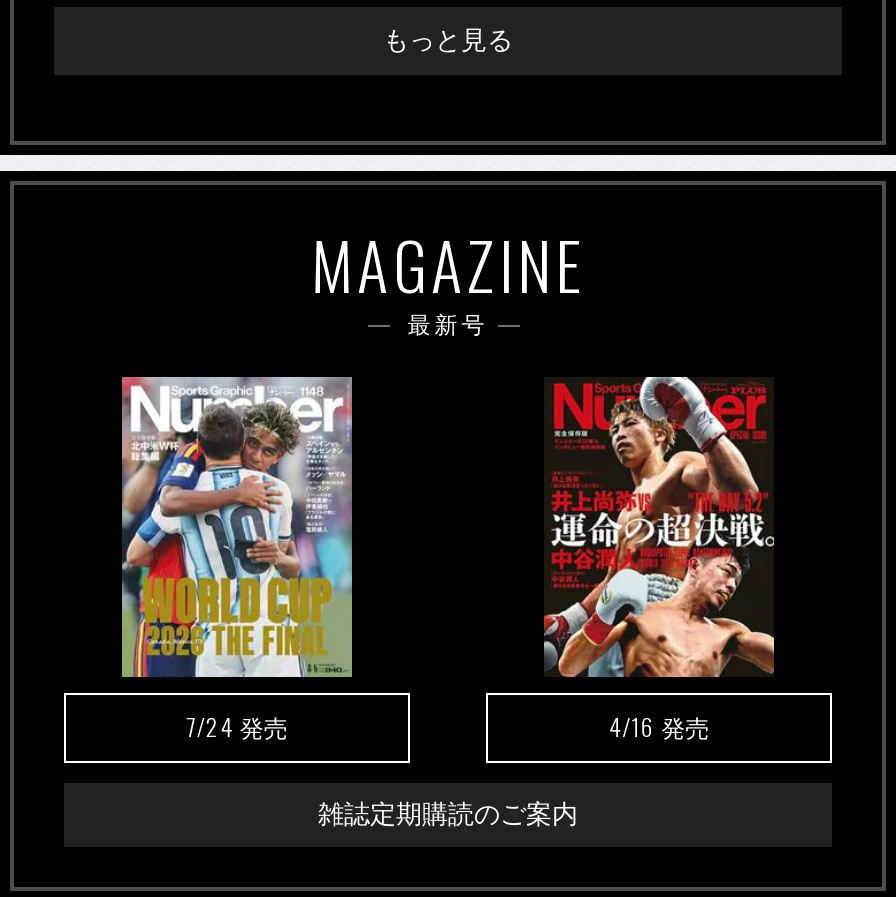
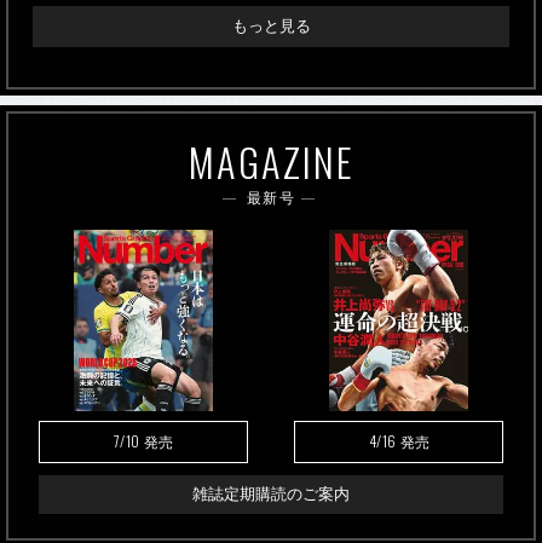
[120,375,354,742] [image] | 7/24発売 -> [74,229,213,450] [image] | 7/10発売

